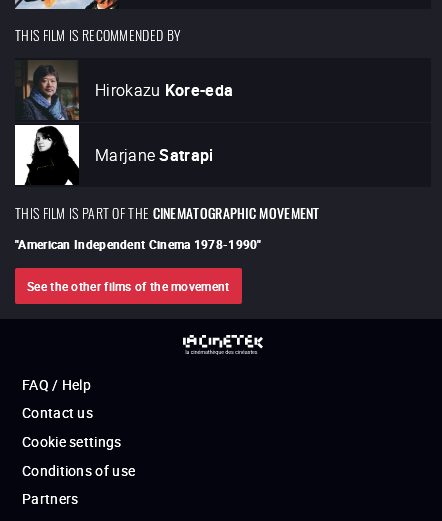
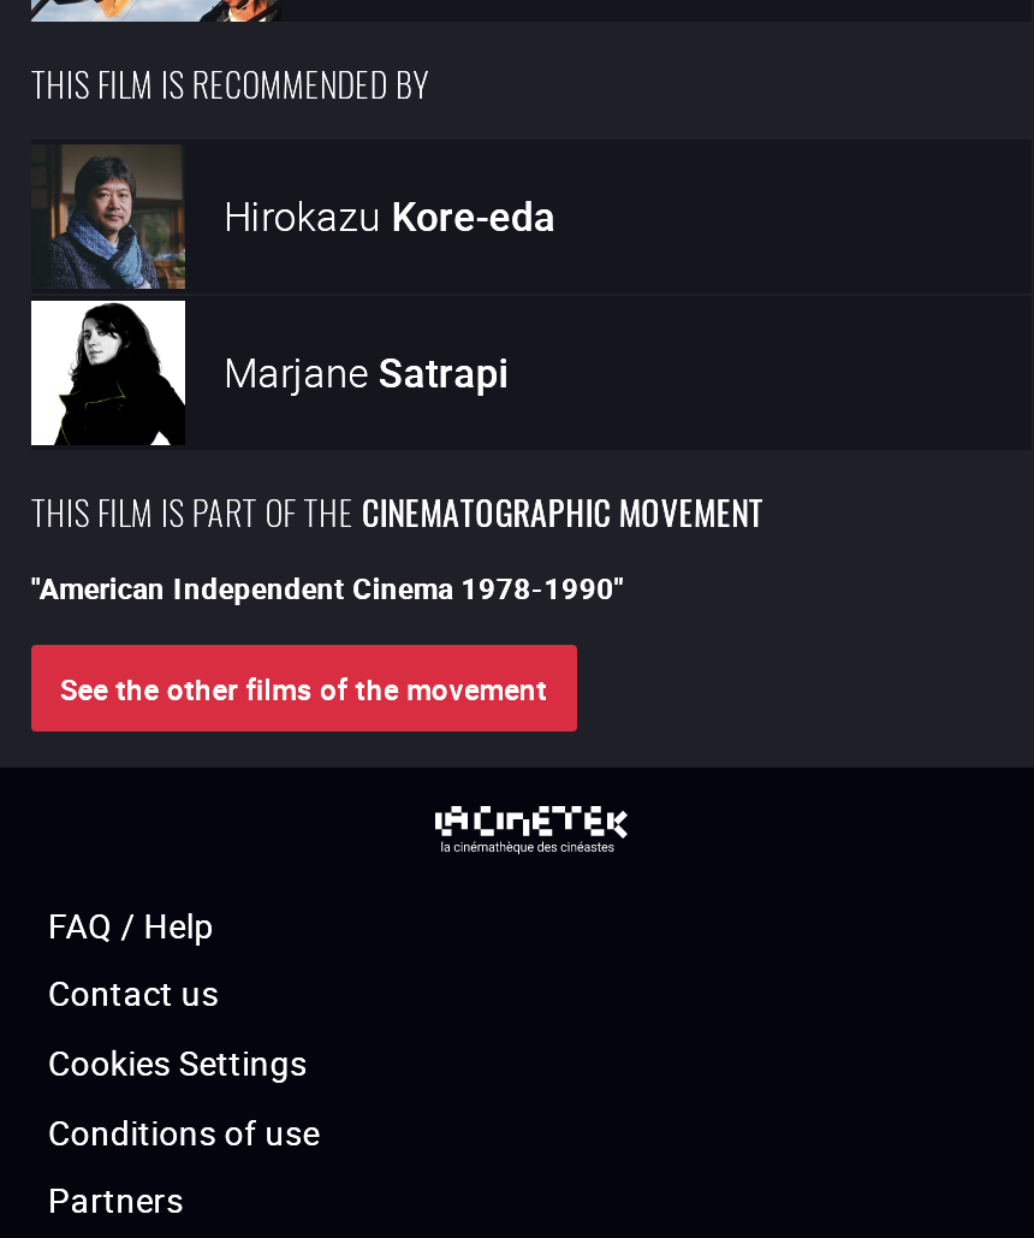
[22,432,121,451] Cookie settings -> [48,1039,307,1085] Cookies Settings

